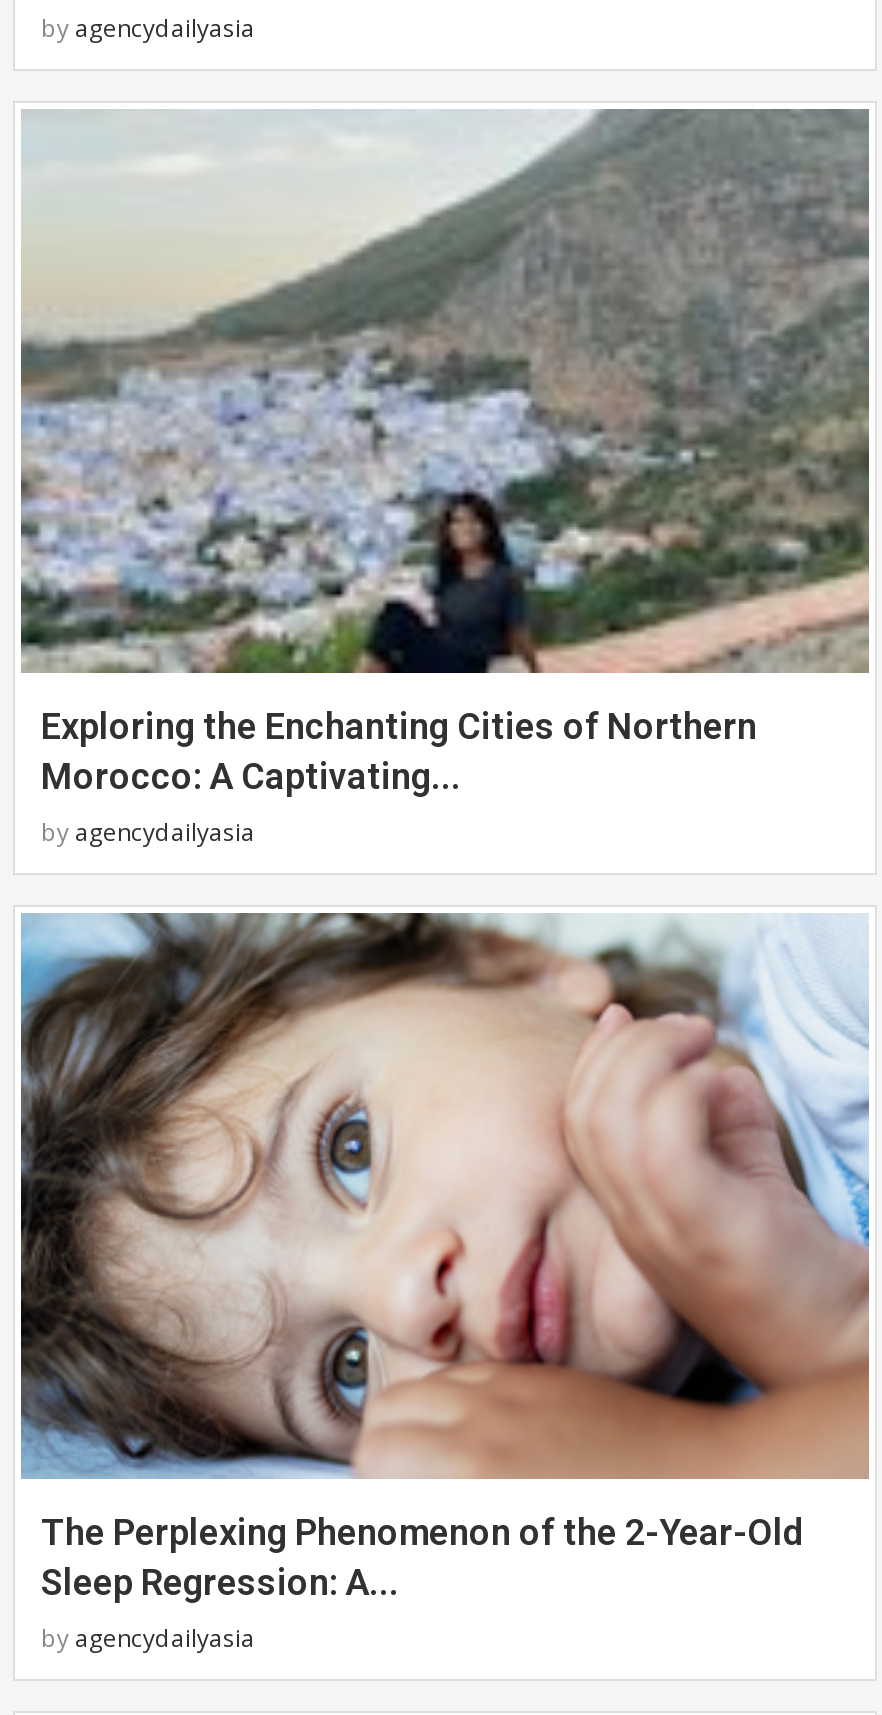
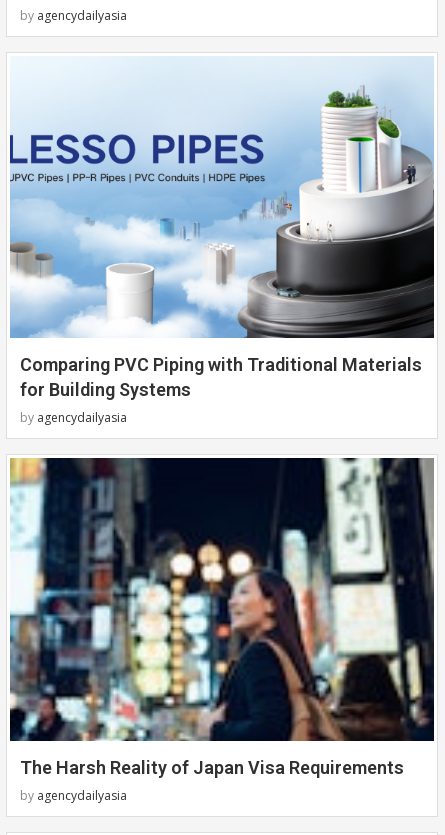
[19,107,871,798] [image] | Exploring the Enchanting Cities of Northern | Morocco: A Captivating... -> [9,56,435,400] [image] | Comparing PVC Piping with Traditional Materials | for Building Systems
[19,911,871,1603] [image] | The Perplexing Phenomenon of the 2-Year-Old | Sleep Regression: A... -> [9,457,435,778] [image] | The Harsh Reality of Japan Visa Requirements

